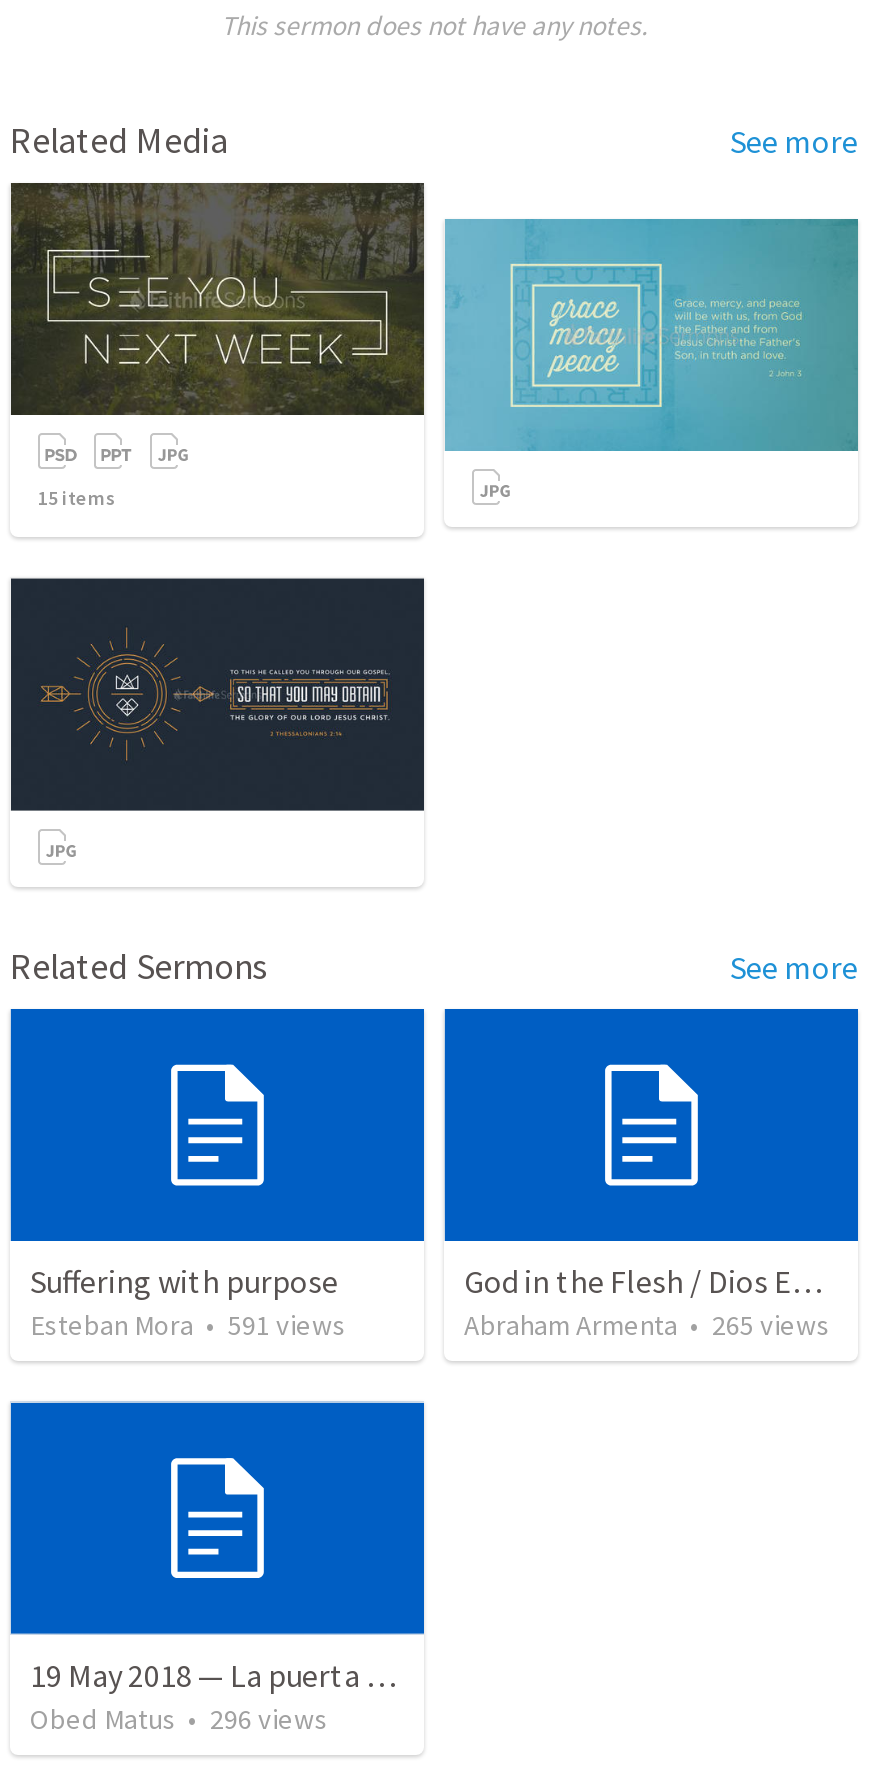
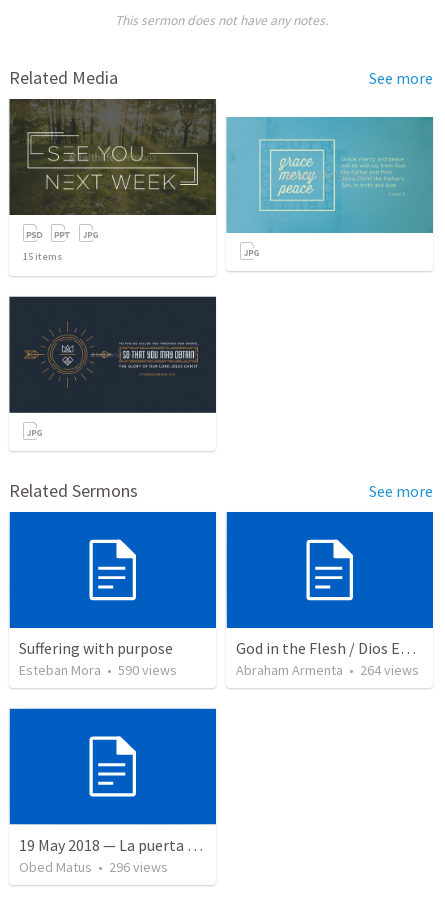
[30,1308,346,1344] Esteban Mora • 591 views -> [19,661,177,679] Esteban Mora • 590 views
[464,1308,830,1344] Abraham Armenta • 265 views -> [236,661,419,679] Abraham Armenta • 264 views

